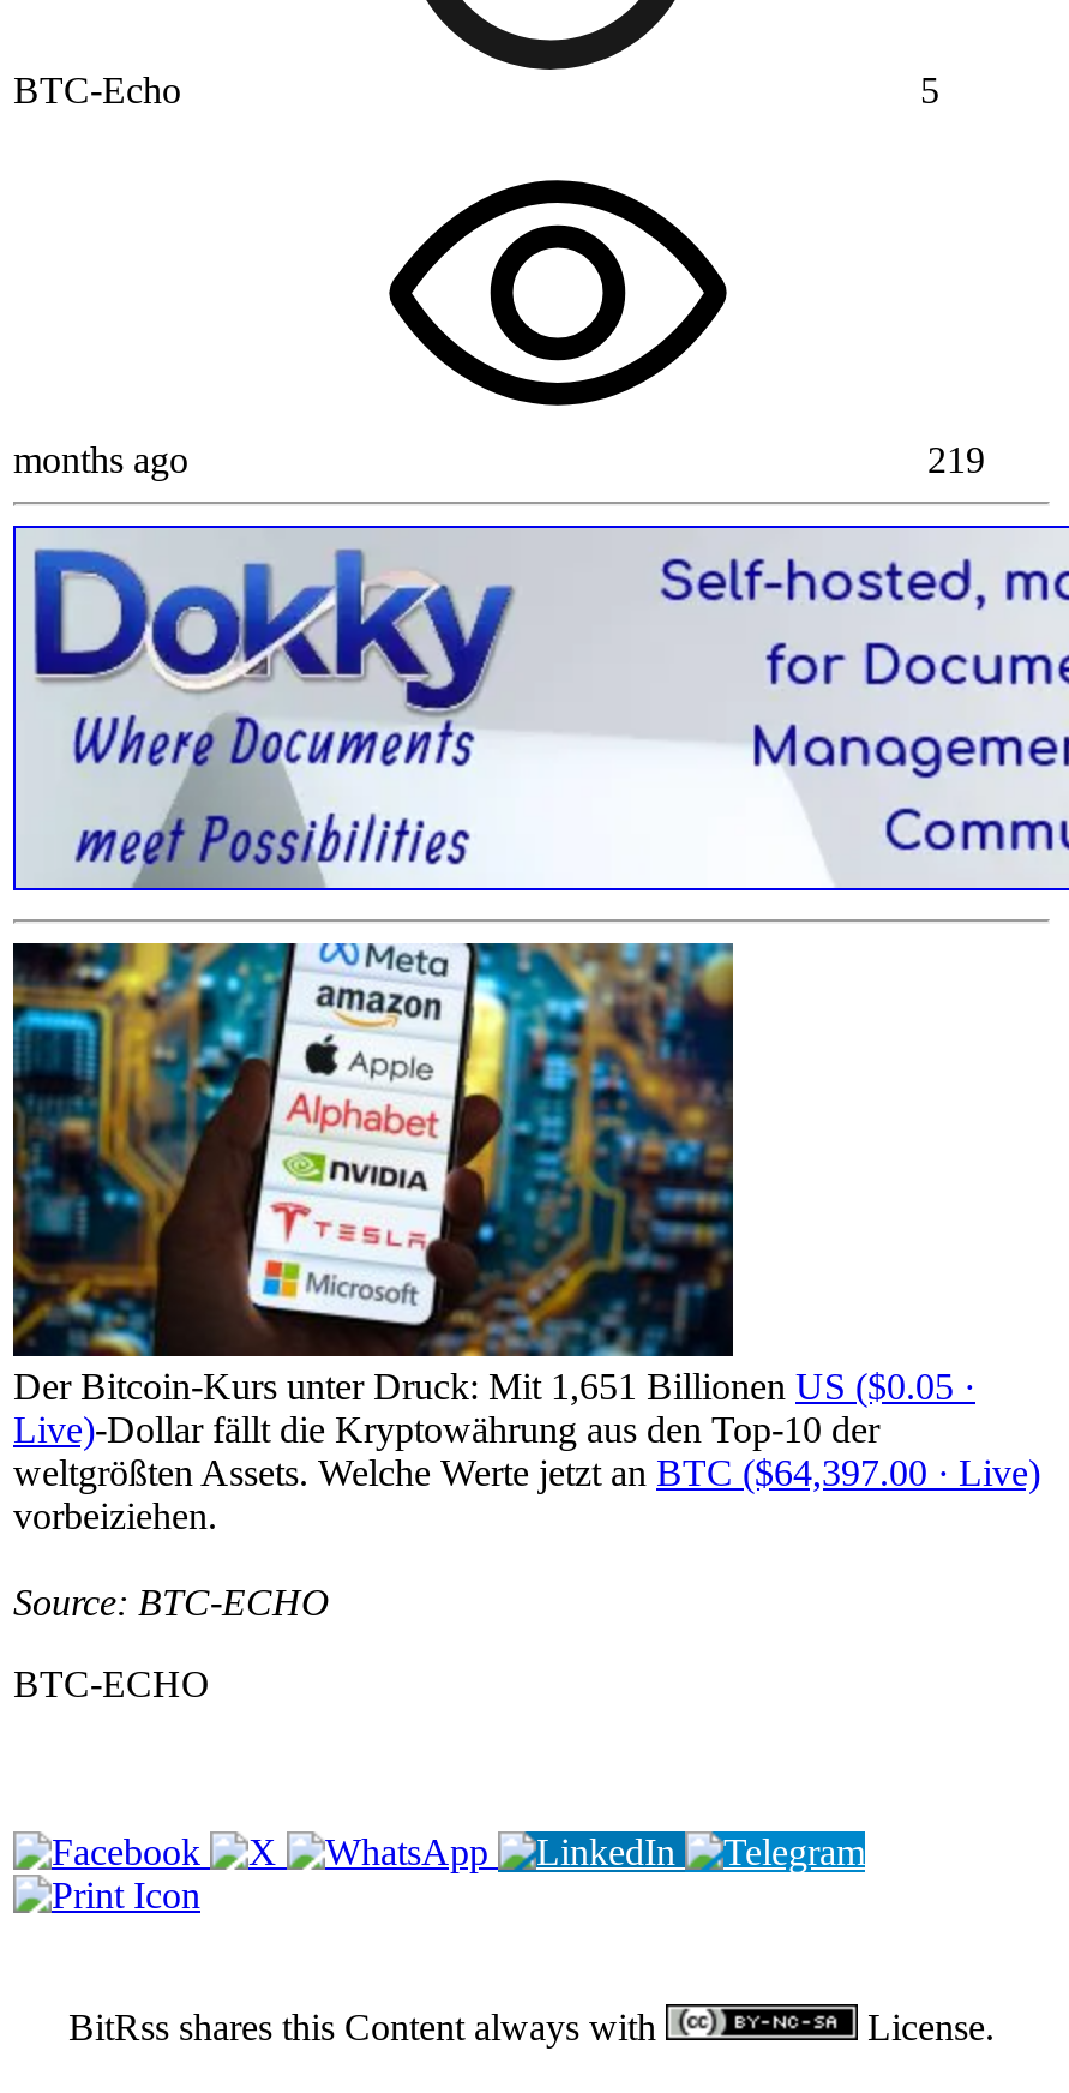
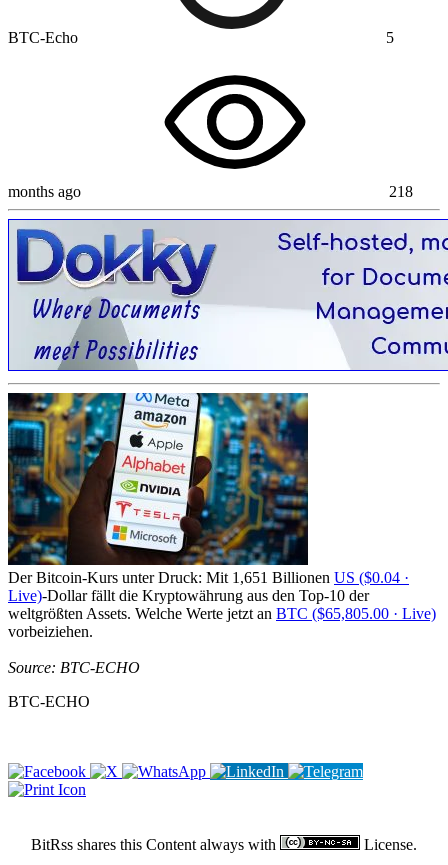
[918,439,985,480] 219 -> [385,183,413,200] 218
[13,1365,975,1406] Der Bitcoin-Kurs unter Druck: Mit 1,651 Billionen US ($0.05 · -> [8,569,409,586] Der Bitcoin-Kurs unter Druck: Mit 1,651 Billionen US ($0.04 ·
[13,1452,1040,1492] weltgrößten Assets. Welche Werte jetzt an BTC ($64,397.00 · Live) -> [8,605,436,622] weltgrößten Assets. Welche Werte jetzt an BTC ($65,805.00 · Live)

